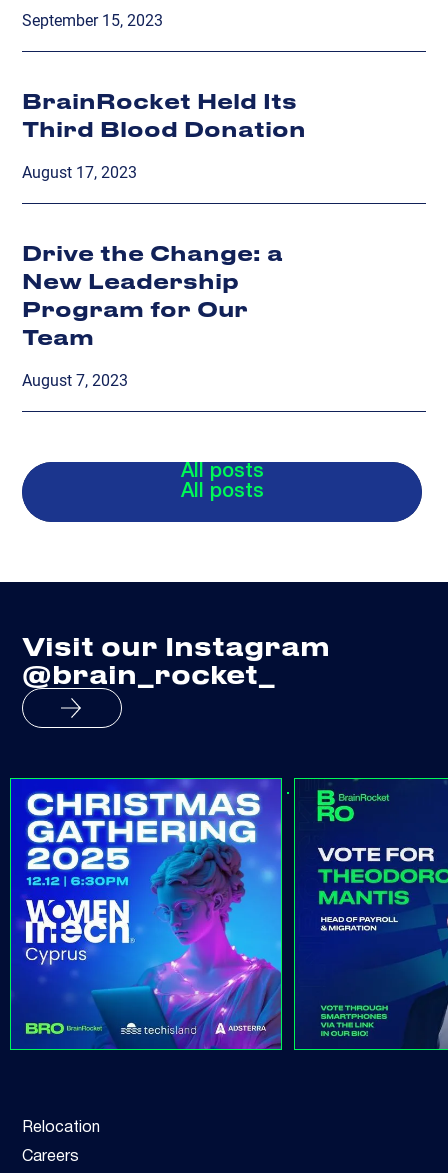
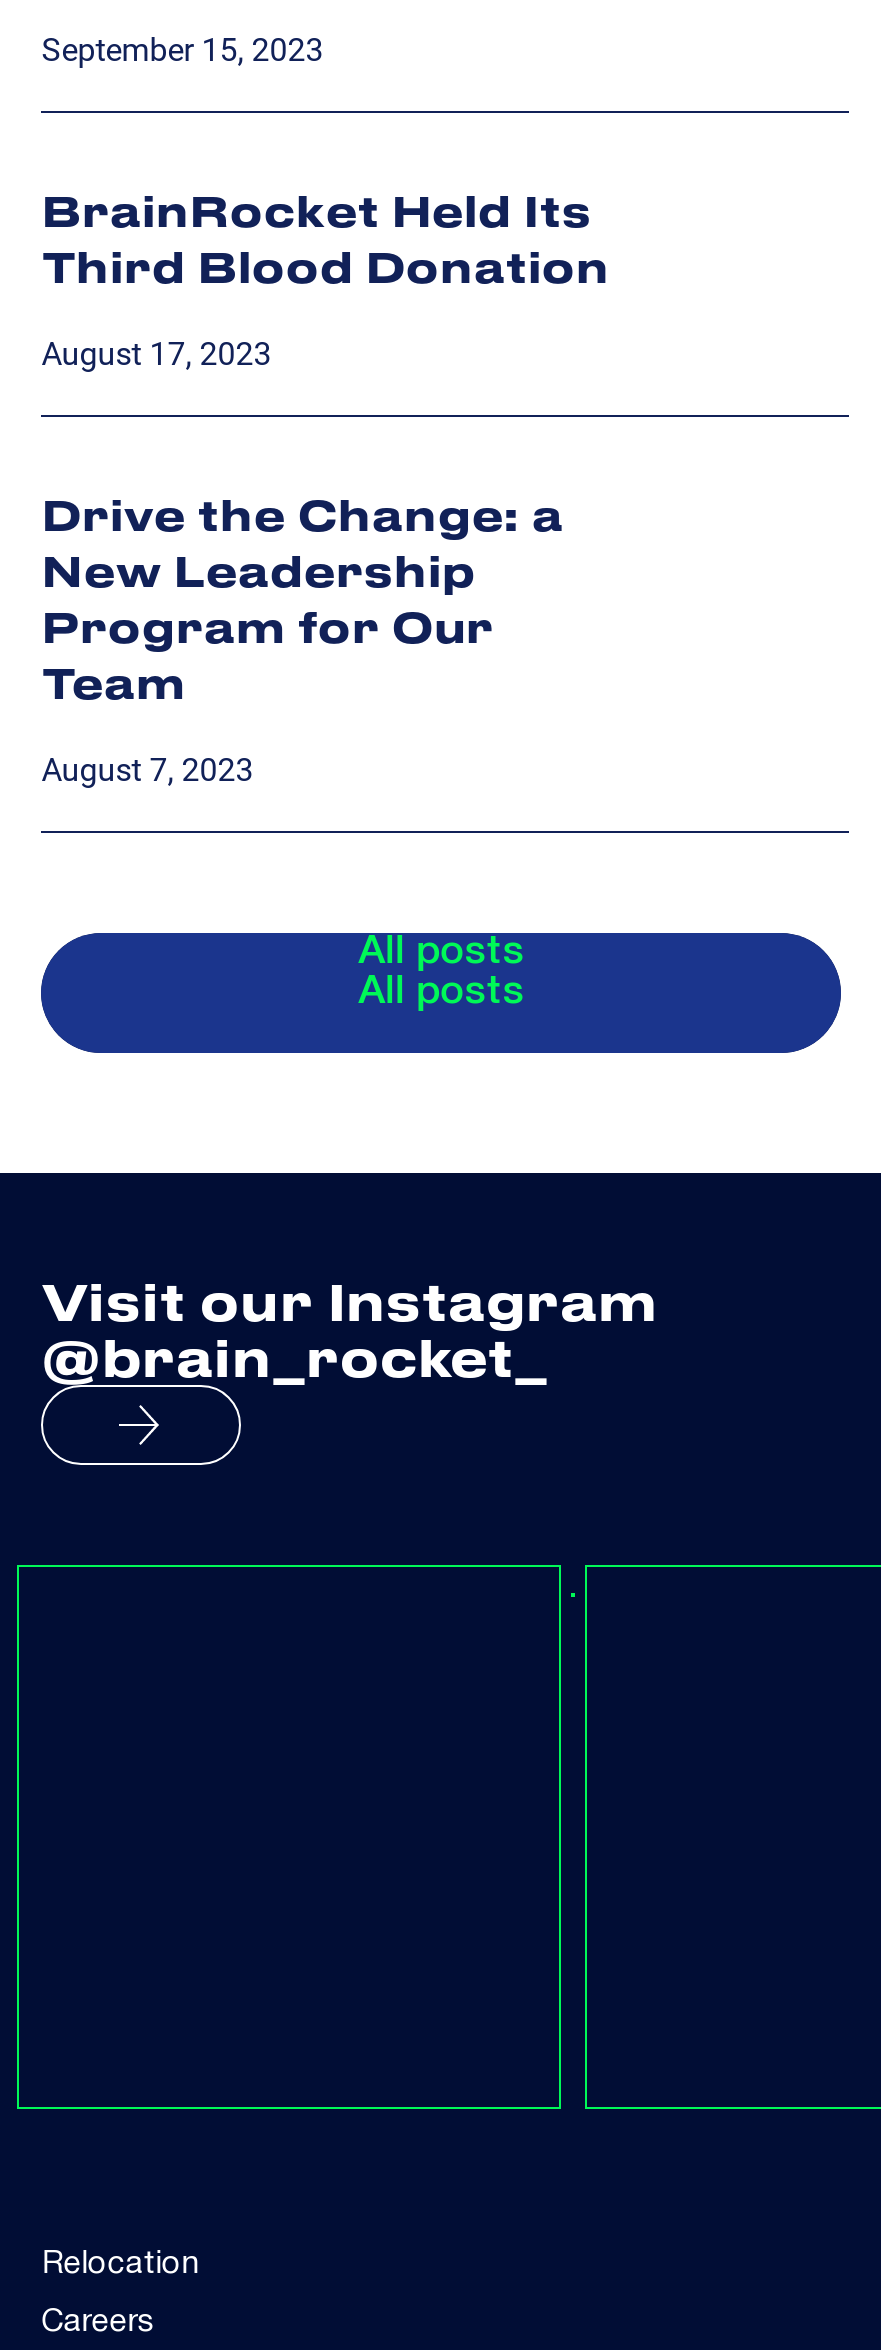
[10,778,282,1050] [image] -> none
[295,778,445,1050] [image] -> none

